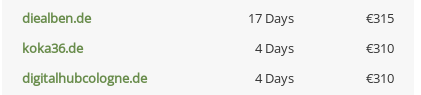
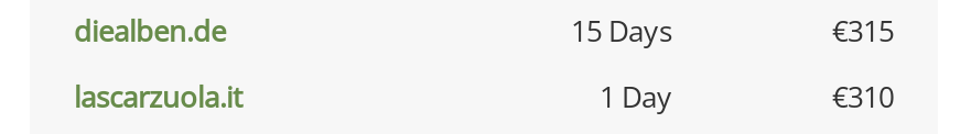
[247,9,293,27] 17 Days -> [571,11,672,51] 15 Days
[22,39,394,87] koka36.de | 4 Days | €310 | digitalhubcologne.de | 4 Days -> [74,77,672,116] lascarzuola.it | 1 Day

